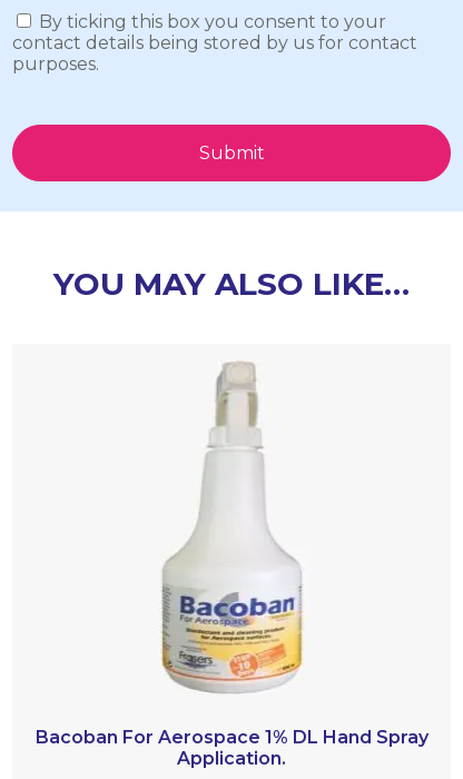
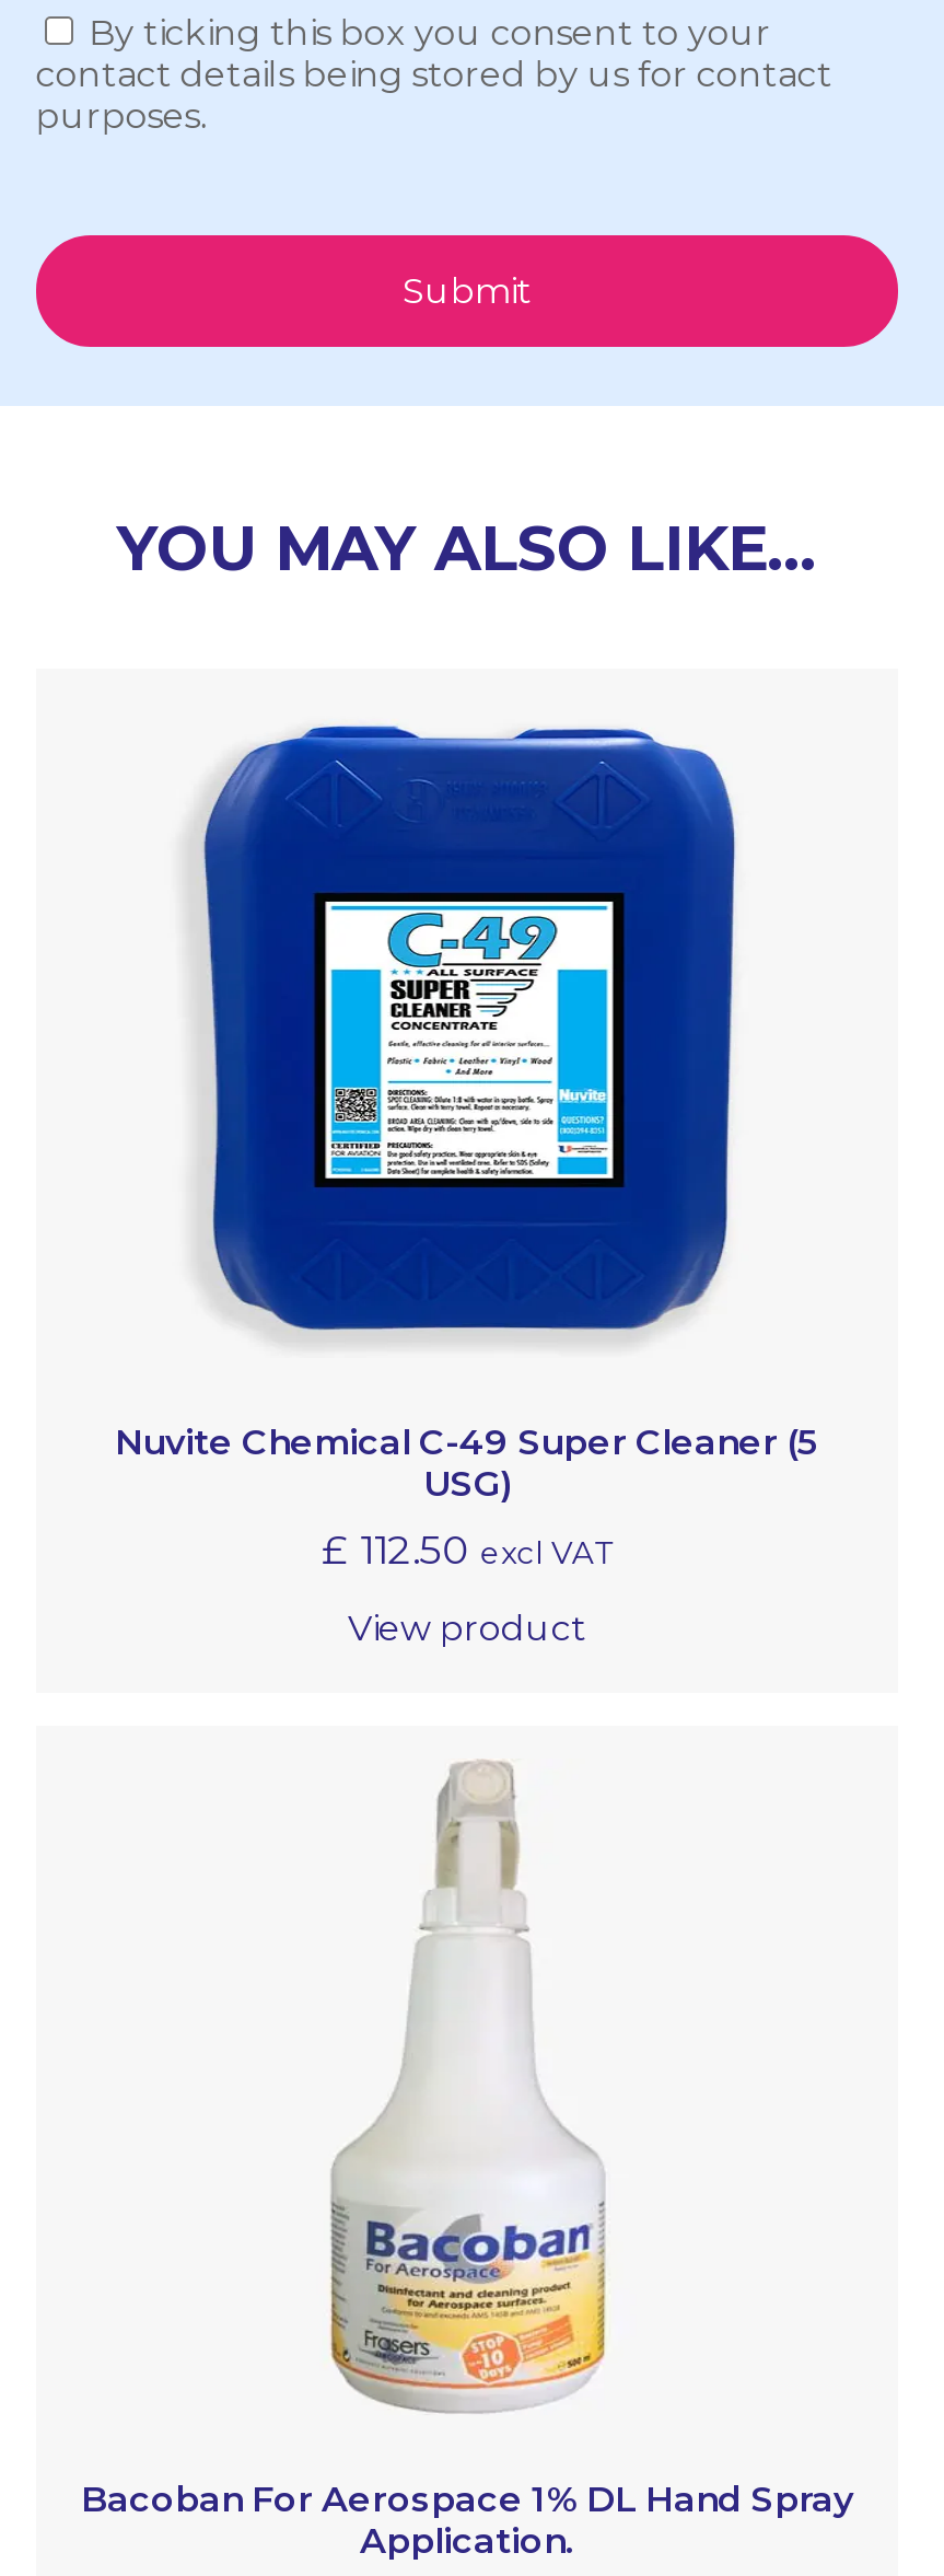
none -> [115,724,819,1650] [image] | Nuvite Chemical C-49 Super Cleaner (5 | USG) | £112.50 excl VAT | View product

